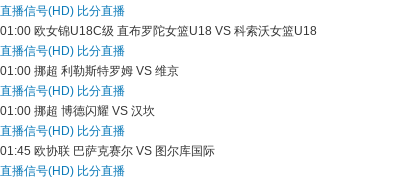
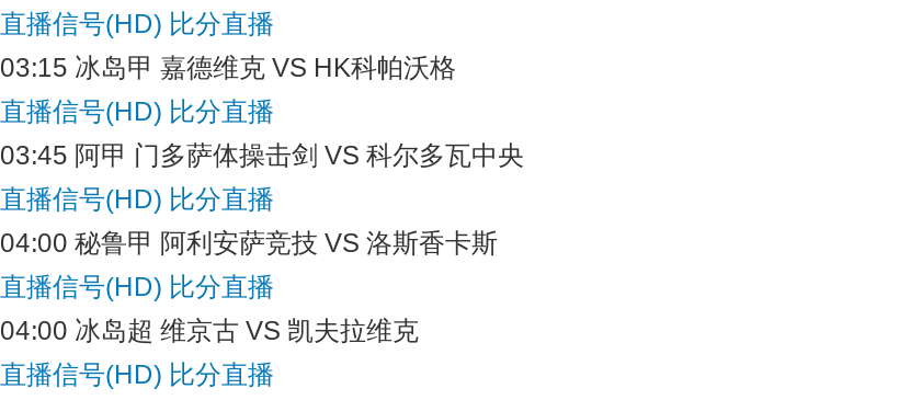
[0,24,317,38] 01:00 欧女锦U18C级直布罗陀女篮U18 VS 科索沃女篮U18 -> [0,53,456,83] 03:15 冰岛甲嘉德维克 VS HK科帕沃格
[0,64,179,78] 01:00 挪超利勒斯特罗姆 VS 维京 -> [0,140,524,171] 03:45 阿甲门多萨体操击剑 VS 科尔多瓦中央
[0,104,155,118] 01:00 挪超博德闪耀 VS 汉坎 -> [0,228,498,259] 04:00 秘鲁甲阿利安萨竞技 VS 洛斯香卡斯
[0,144,215,158] 01:45 欧协联巴萨克赛尔 VS 图尔库国际 -> [0,316,419,346] 04:00 冰岛超维京古 VS 凯夫拉维克

